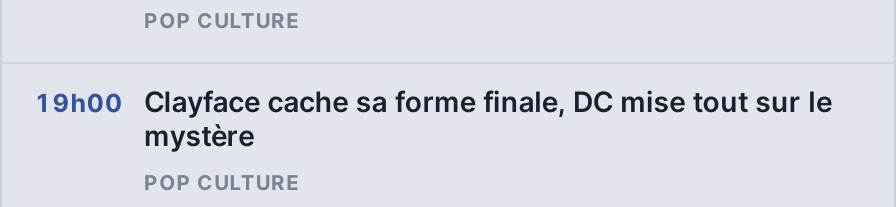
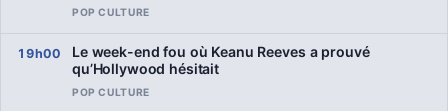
[144,83,832,151] Clayface cache sa forme finale, DC mise tout sur le | mystère -> [72,43,369,77] Le week-end fou où Keanu Reeves a prouvé | qu’Hollywood hésitait

